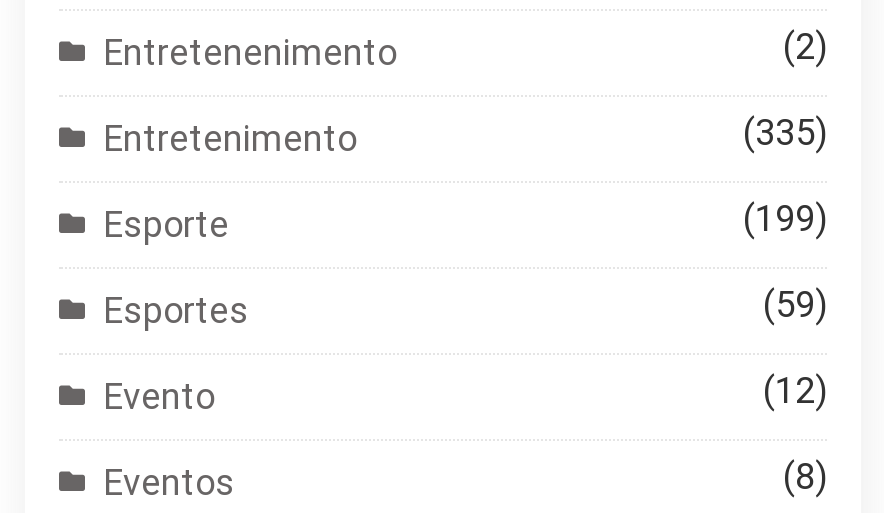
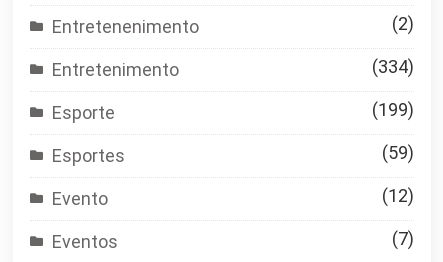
[743,111,827,153] (335) -> [372,56,414,77] (334)
[783,455,827,497] (8) -> [392,228,414,249] (7)

